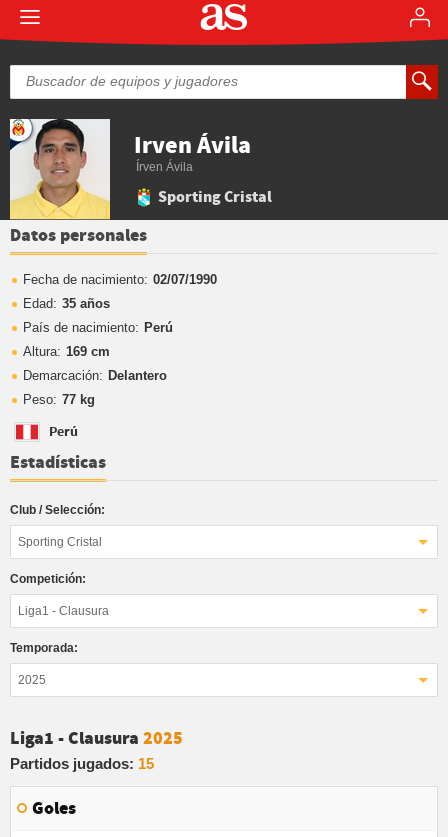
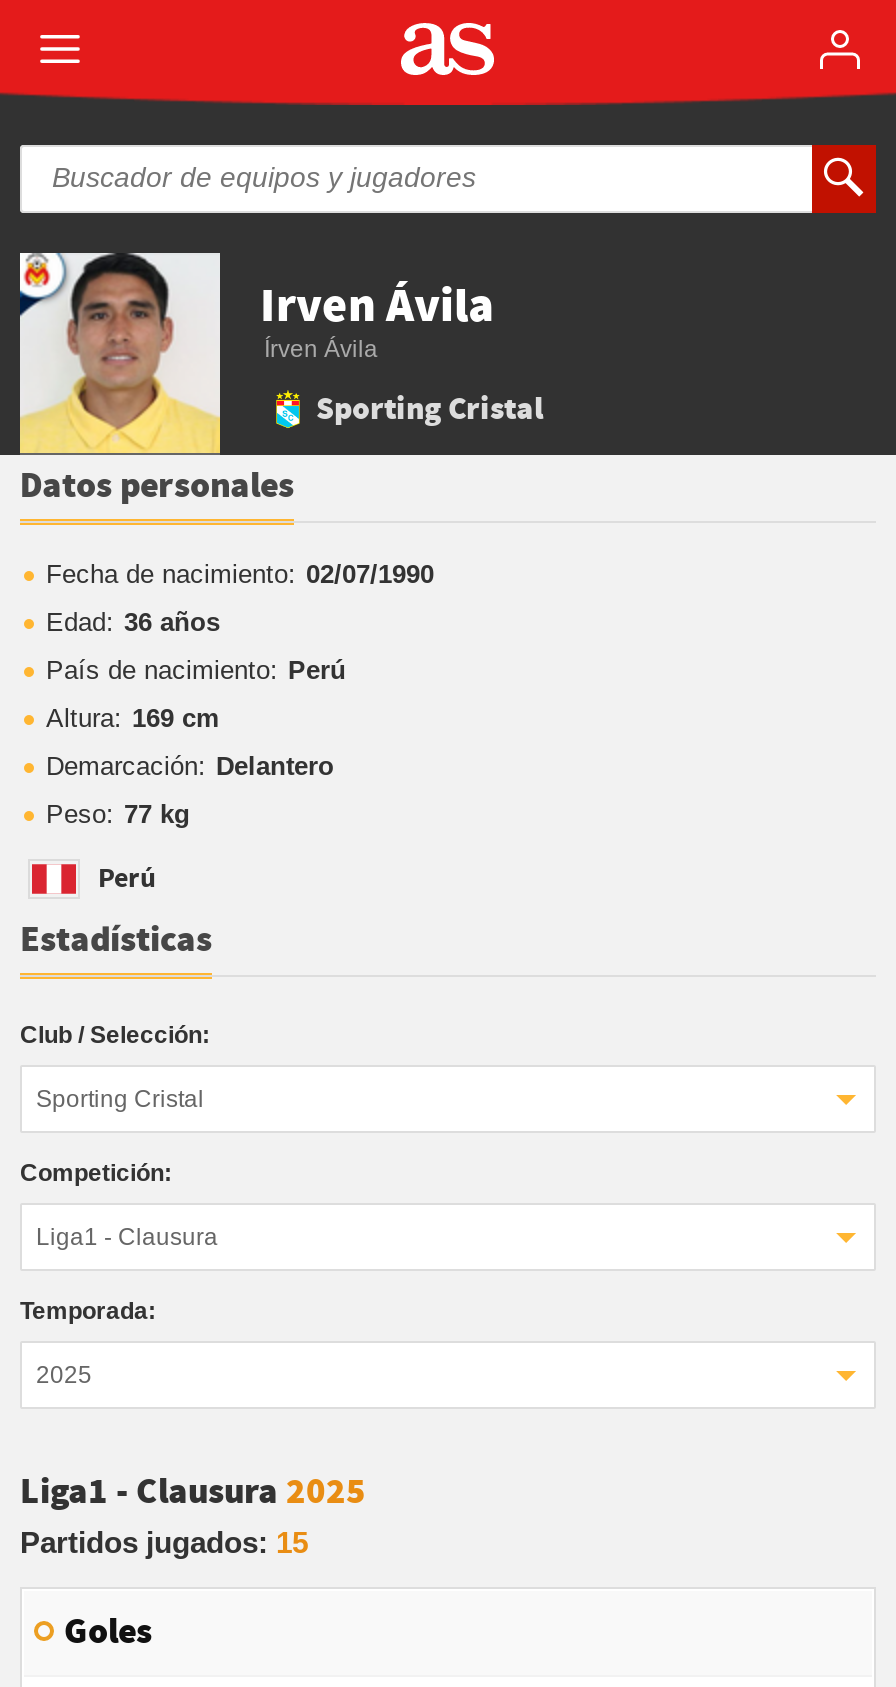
[23,296,110,311] Edad: 35 años -> [46,607,220,637] Edad: 36 años

